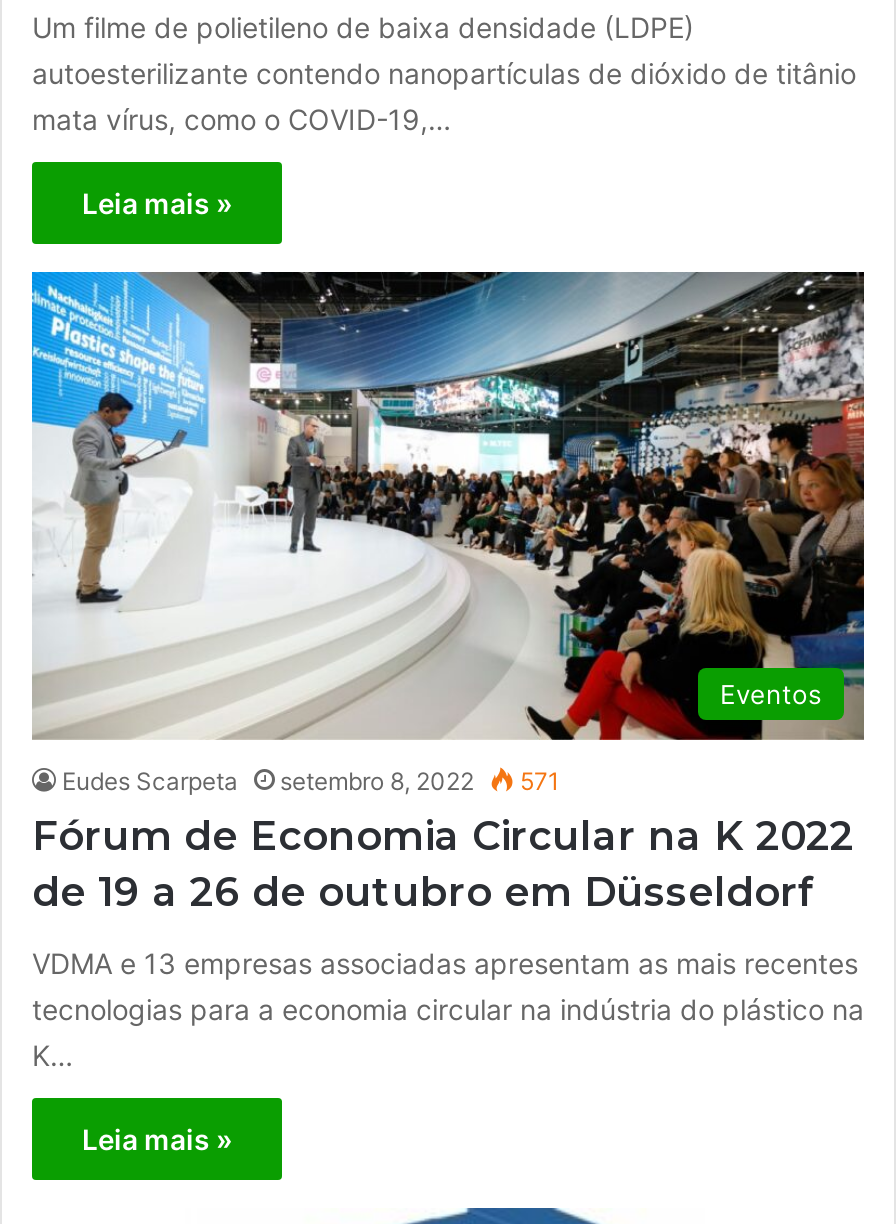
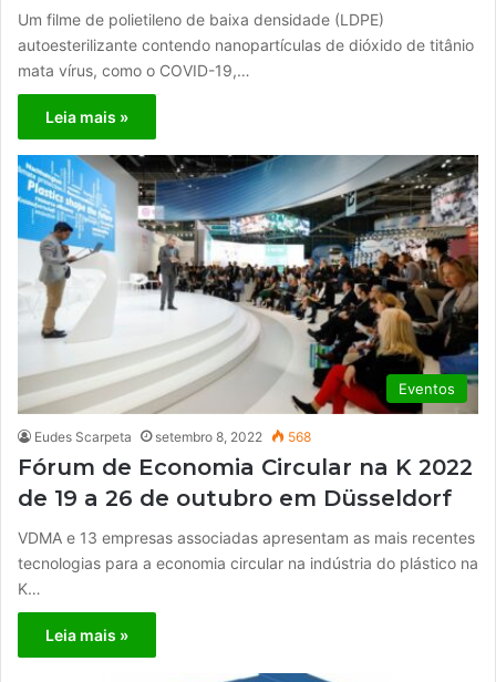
[62,767,560,797] Eudes Scarpeta setembro 8, 2022 571 -> [34,429,311,445] Eudes Scarpeta setembro 8, 2022 568

